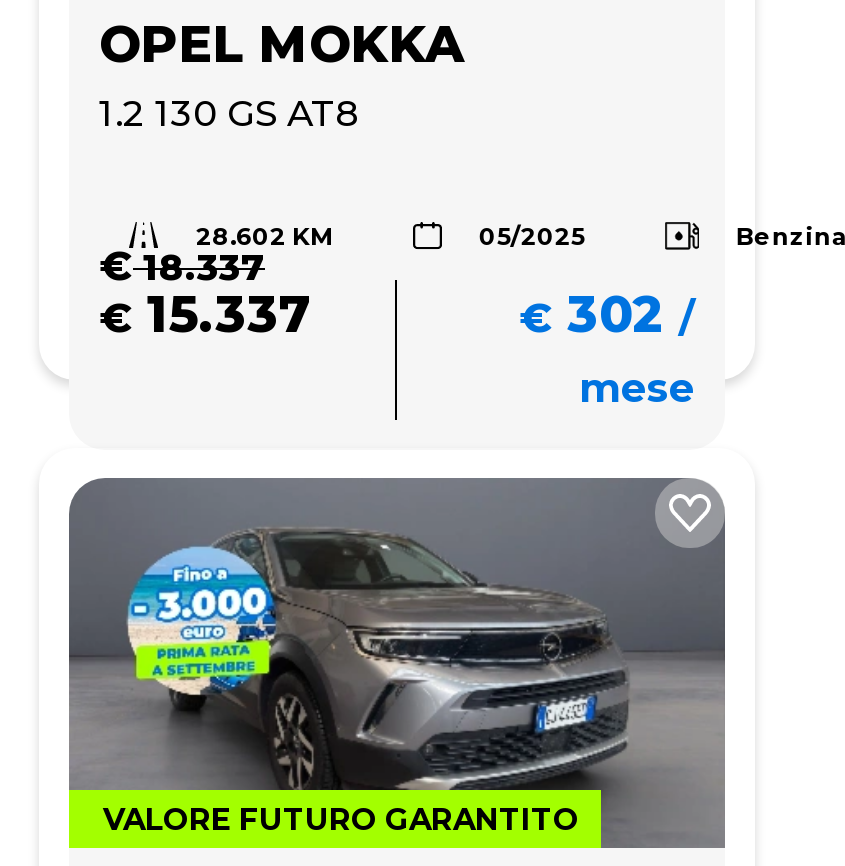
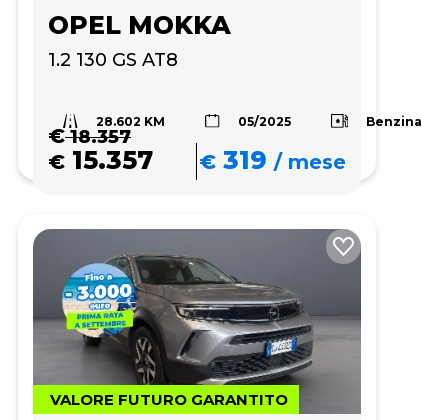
[99,241,695,411] €18.337 | €15.337 | €302 / | mese -> [48,124,346,175] €18.357 | €15.357 | €319 / mese

